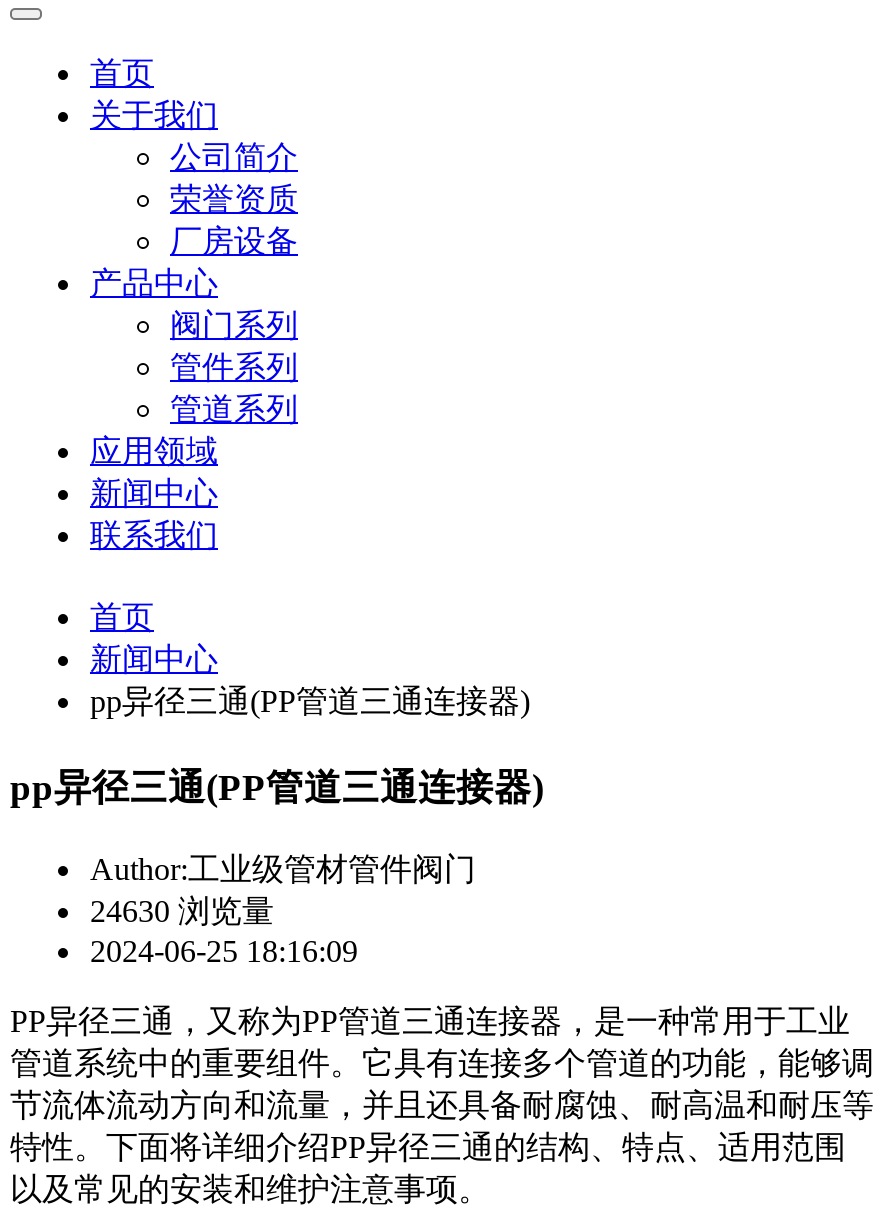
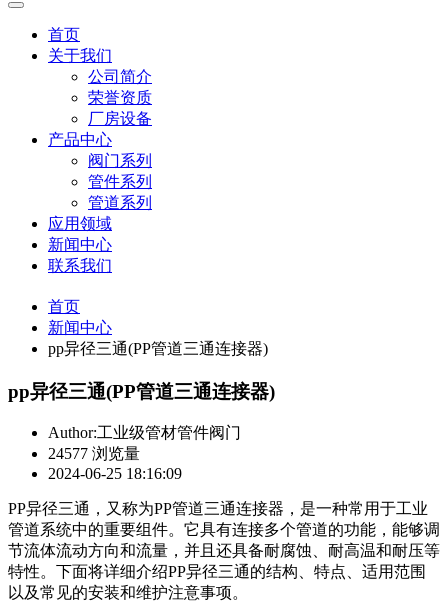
[90,895,274,929] 24630 浏览量 -> [48,445,140,462] 24577 浏览量

